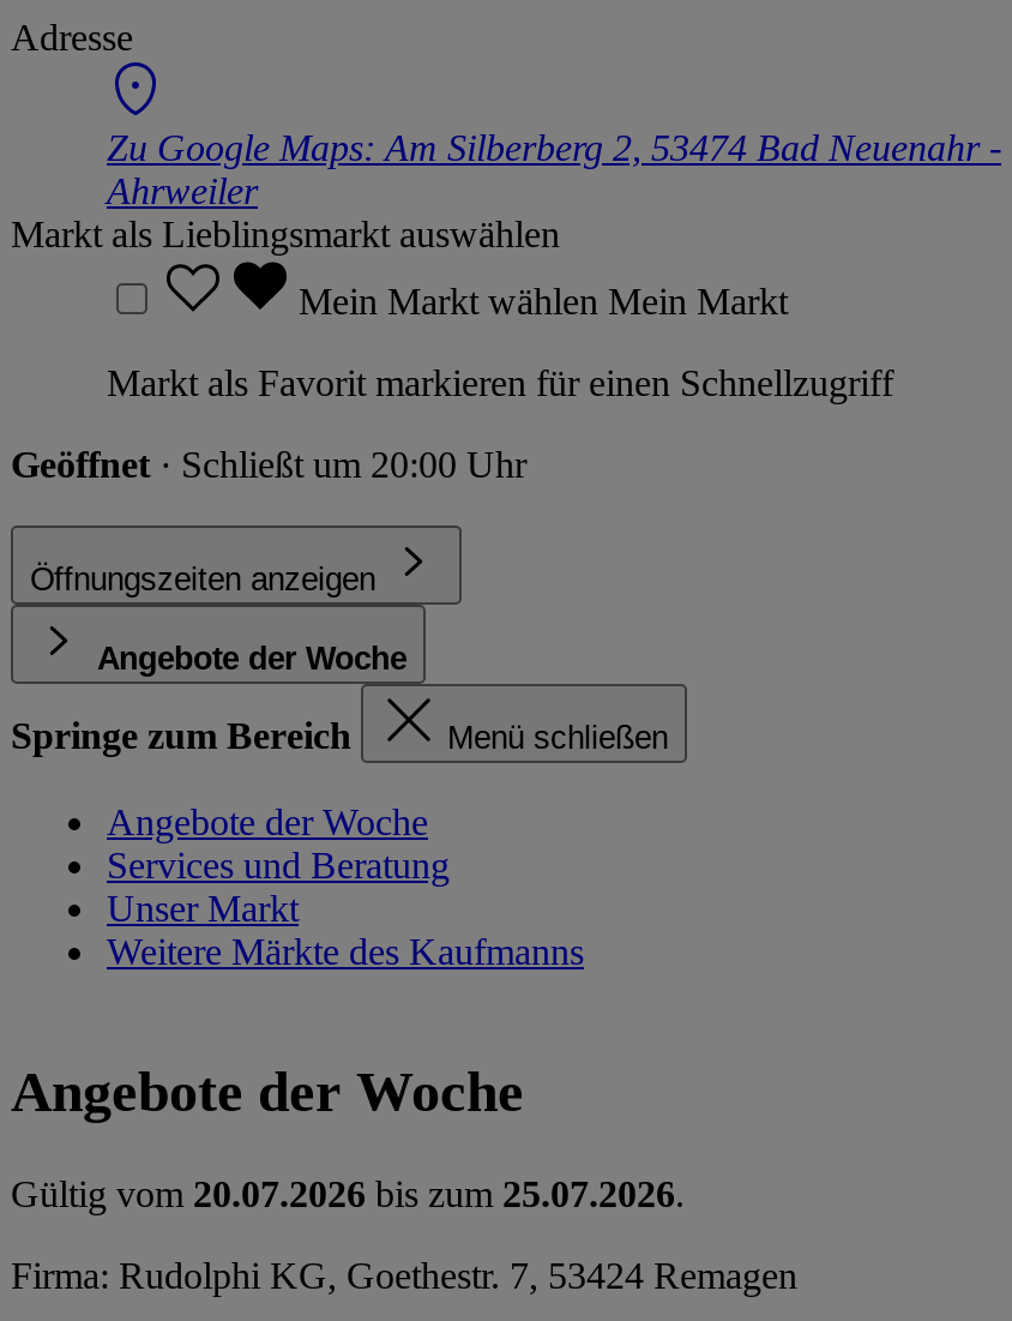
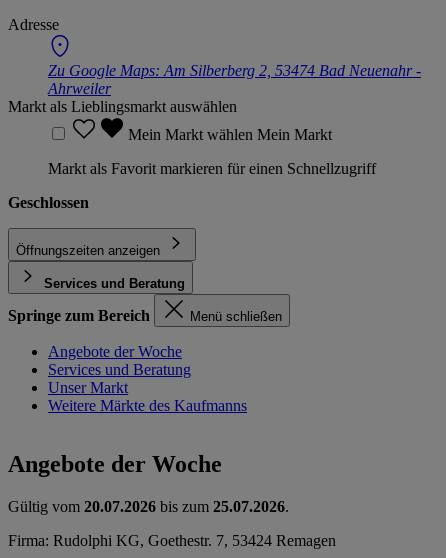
[11,443,526,484] Geöffnet · Schließt um 20:00 Uhr -> [8,193,89,210] Geschlossen
[97,640,406,675] Angebote der Woche -> [44,275,185,290] Services und Beratung

